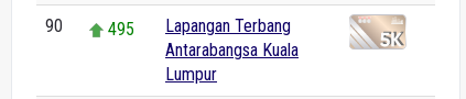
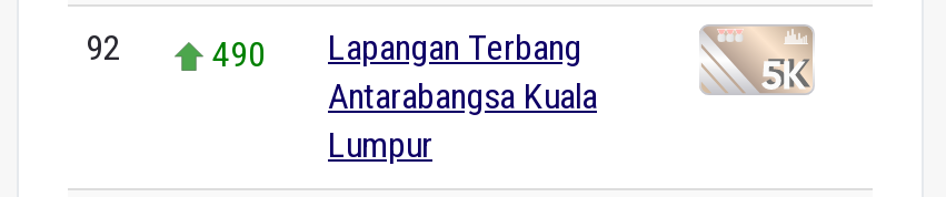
[45,15,63,36] 90 -> [86,27,121,69] 92
[104,19,134,40] 495 -> [203,33,266,75] 490

